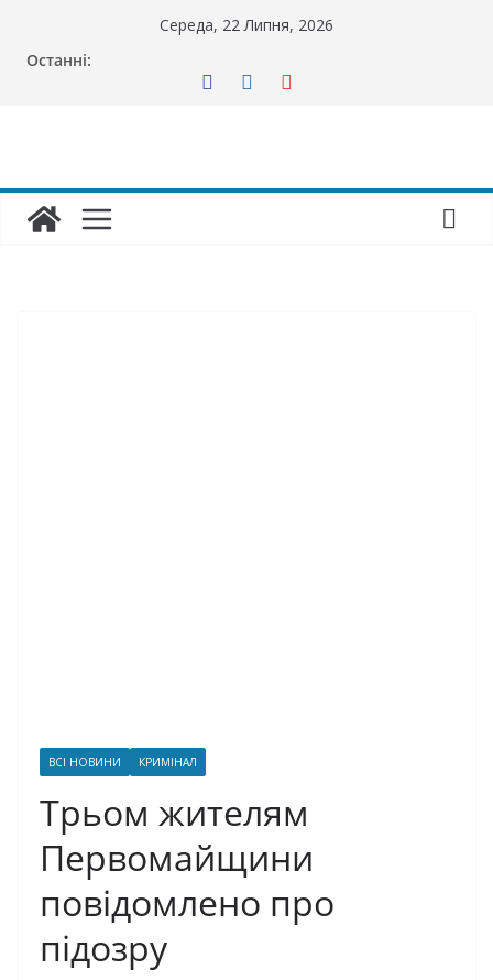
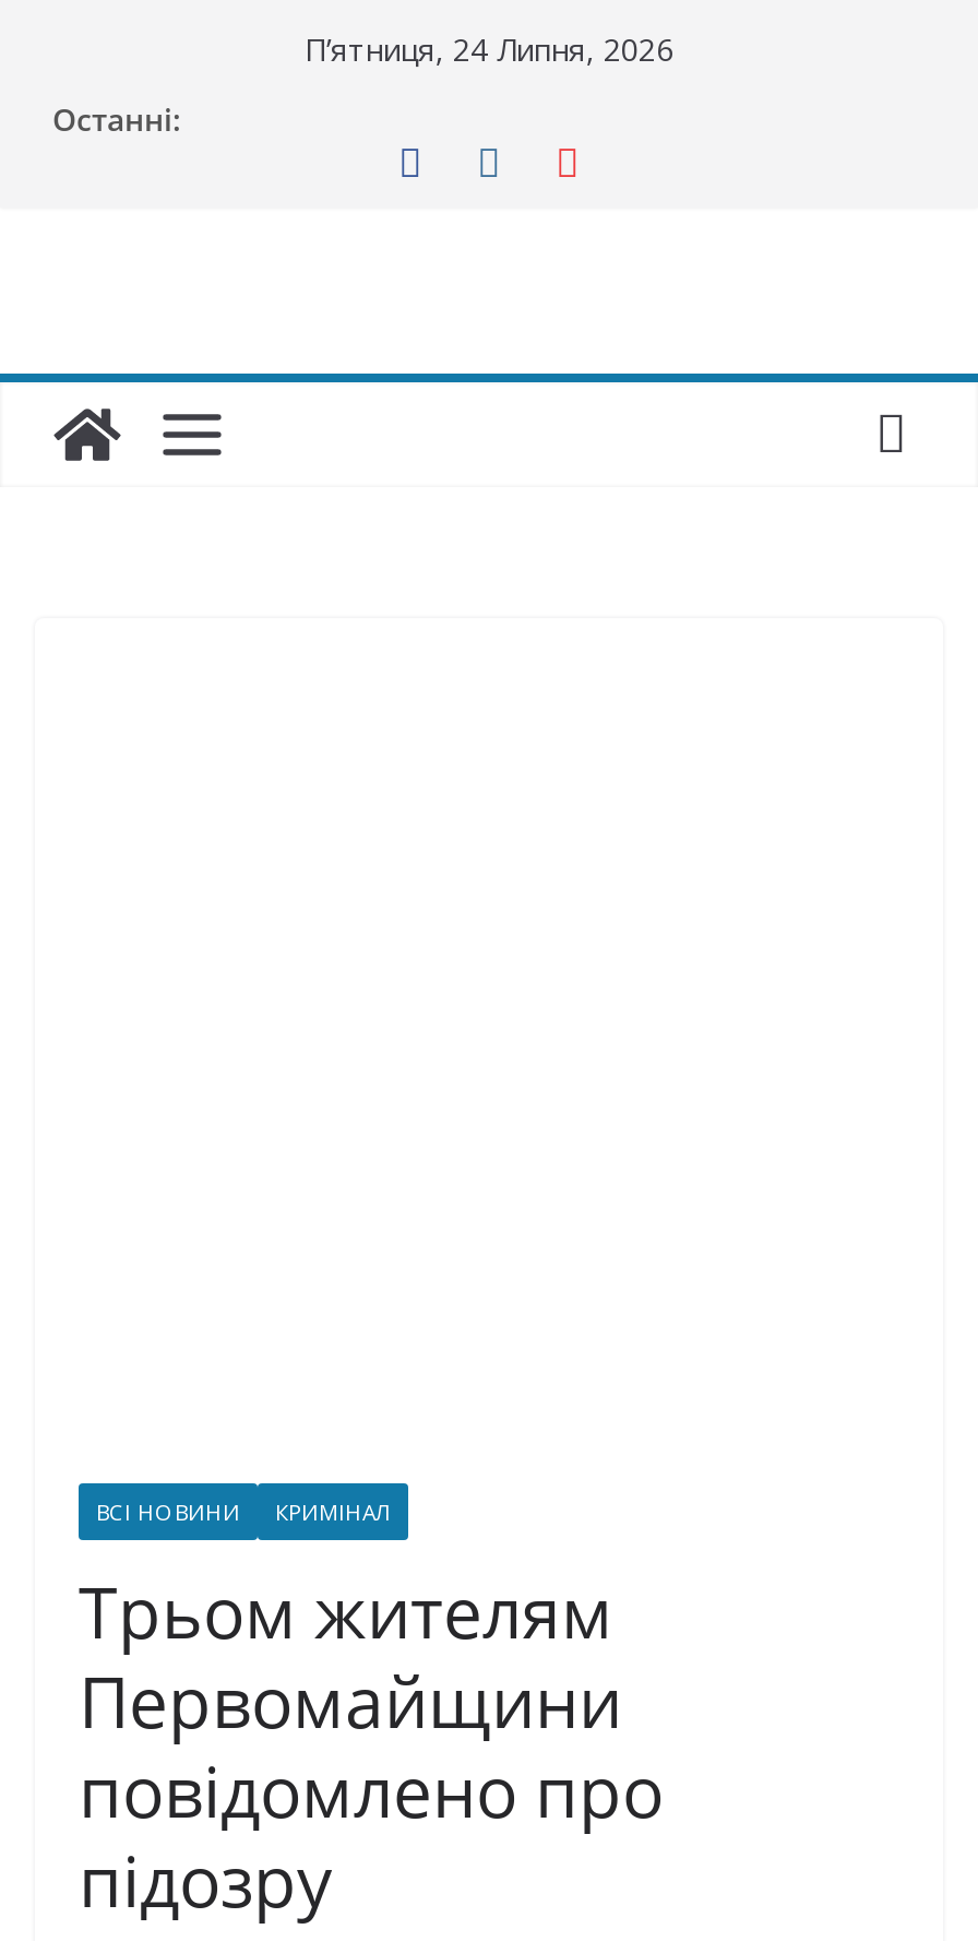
[160,14,333,35] Середа, 22 Липня, 2026 -> [305,28,673,70] П’ятниця, 24 Липня, 2026

